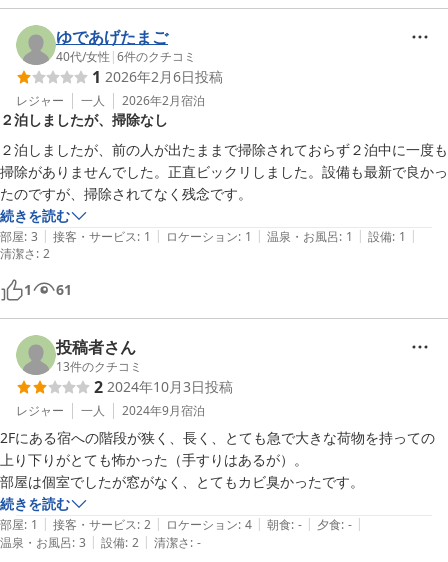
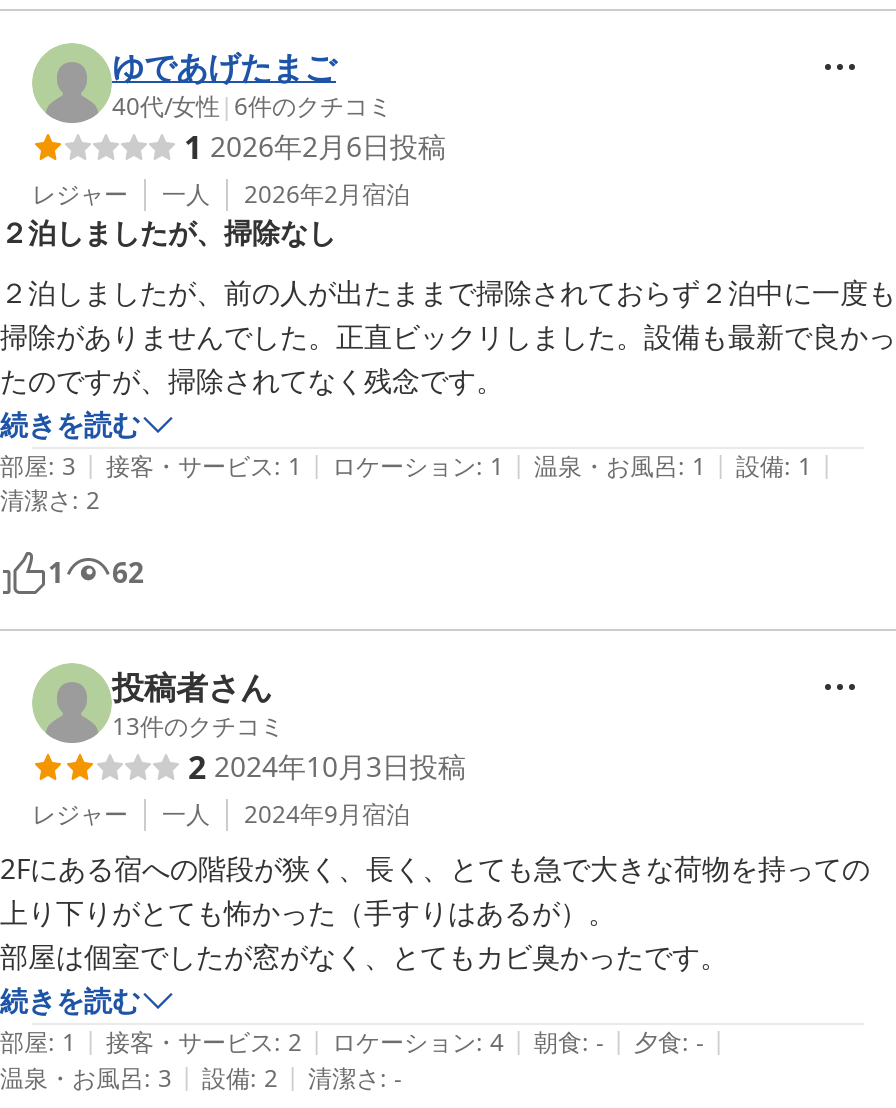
[24,280,72,299] 1 61 -> [48,553,144,591] 1 62

